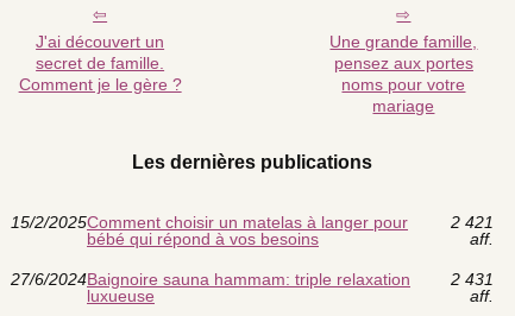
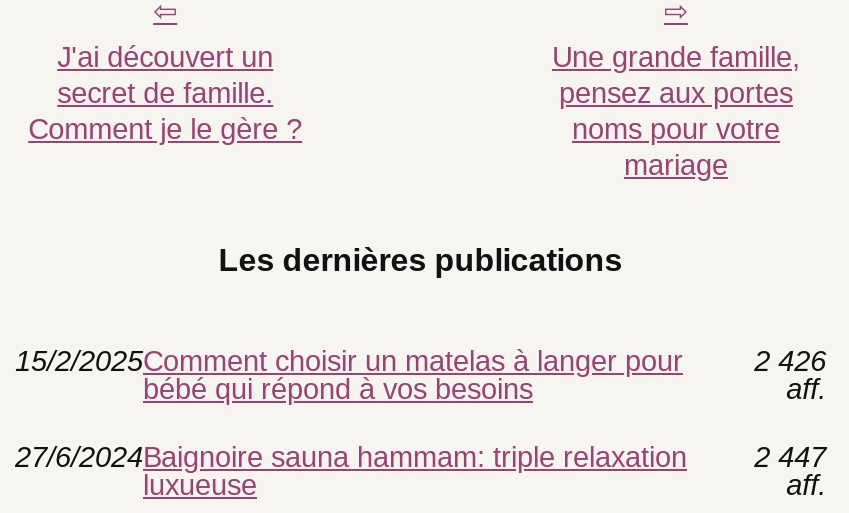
[450,213,493,232] 2 421 -> [754,345,826,377] 2 426
[450,270,493,289] 2 431 -> [754,441,826,473] 2 447

